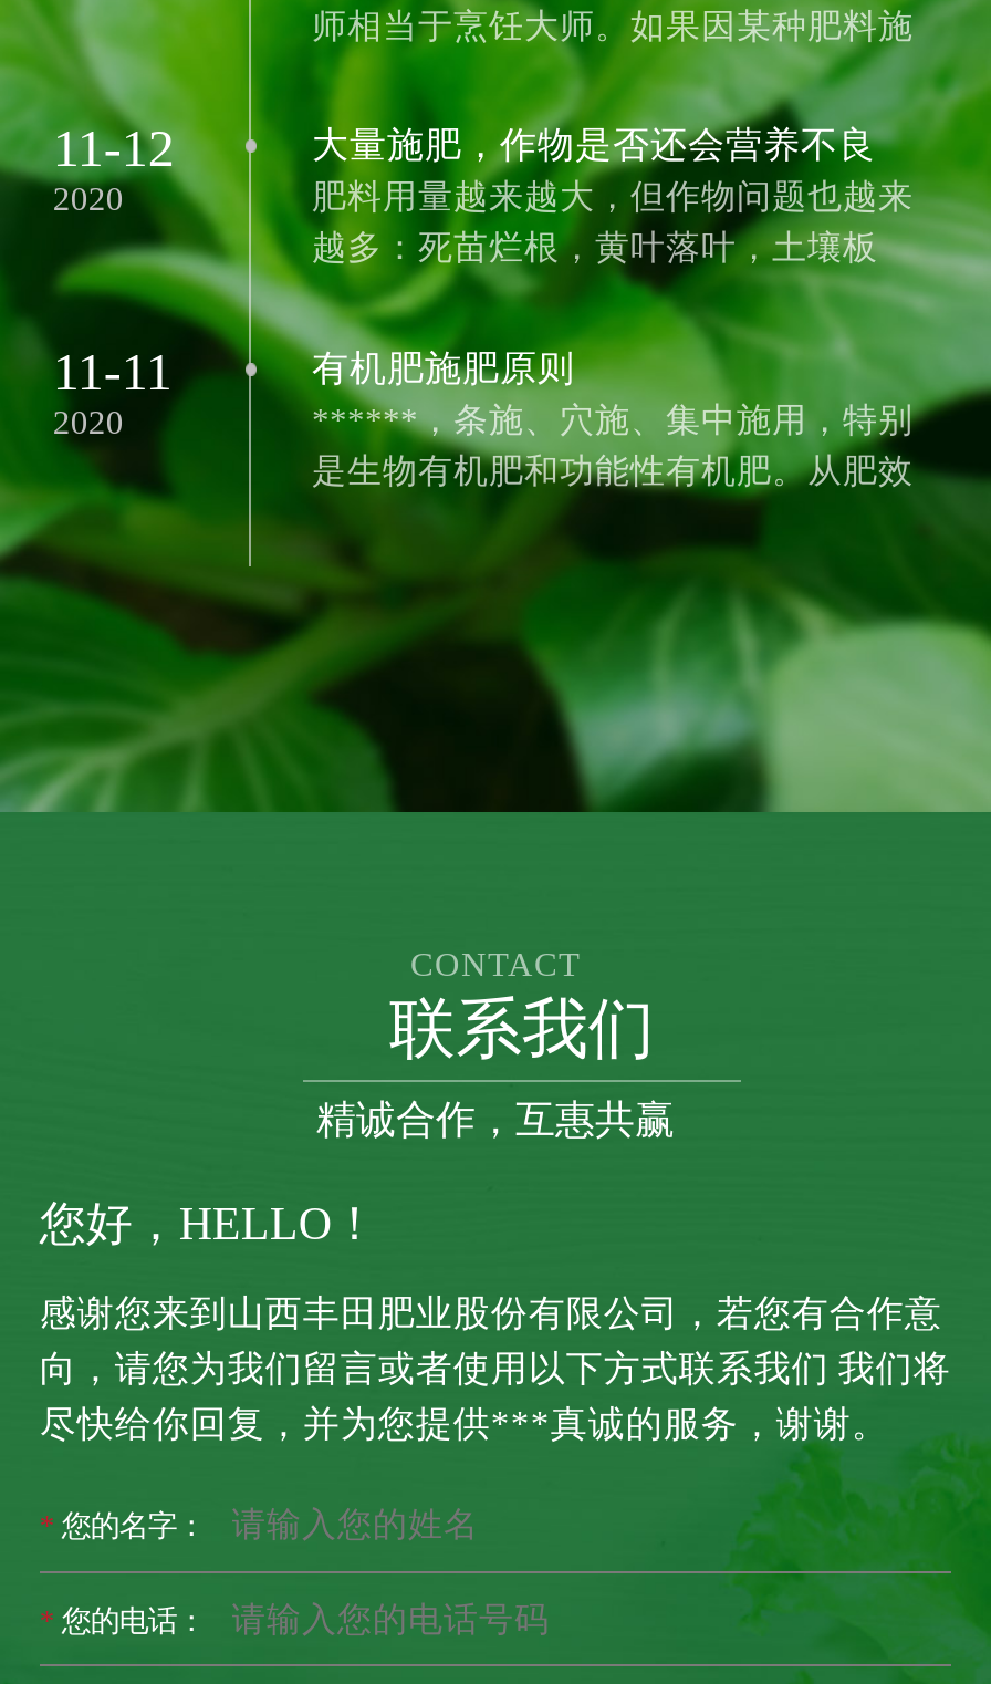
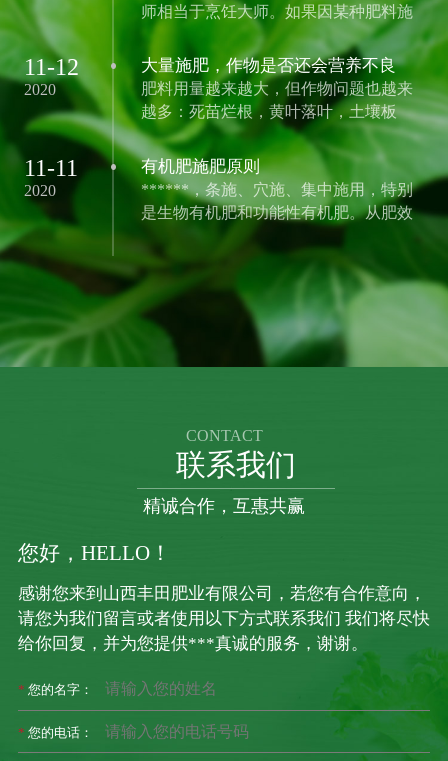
[40,1292,951,1445] 感谢您来到山西丰田肥业股份有限公司，若您有合作意 | 向，请您为我们留言或者使用以下方式联系我们 我们将 | 尽快给你回复，并为您提供***真诚的服务，谢谢。 -> [18,584,430,653] 感谢您来到山西丰田肥业有限公司，若您有合作意向， | 请您为我们留言或者使用以下方式联系我们 我们将尽快 | 给你回复，并为您提供***真诚的服务，谢谢。

